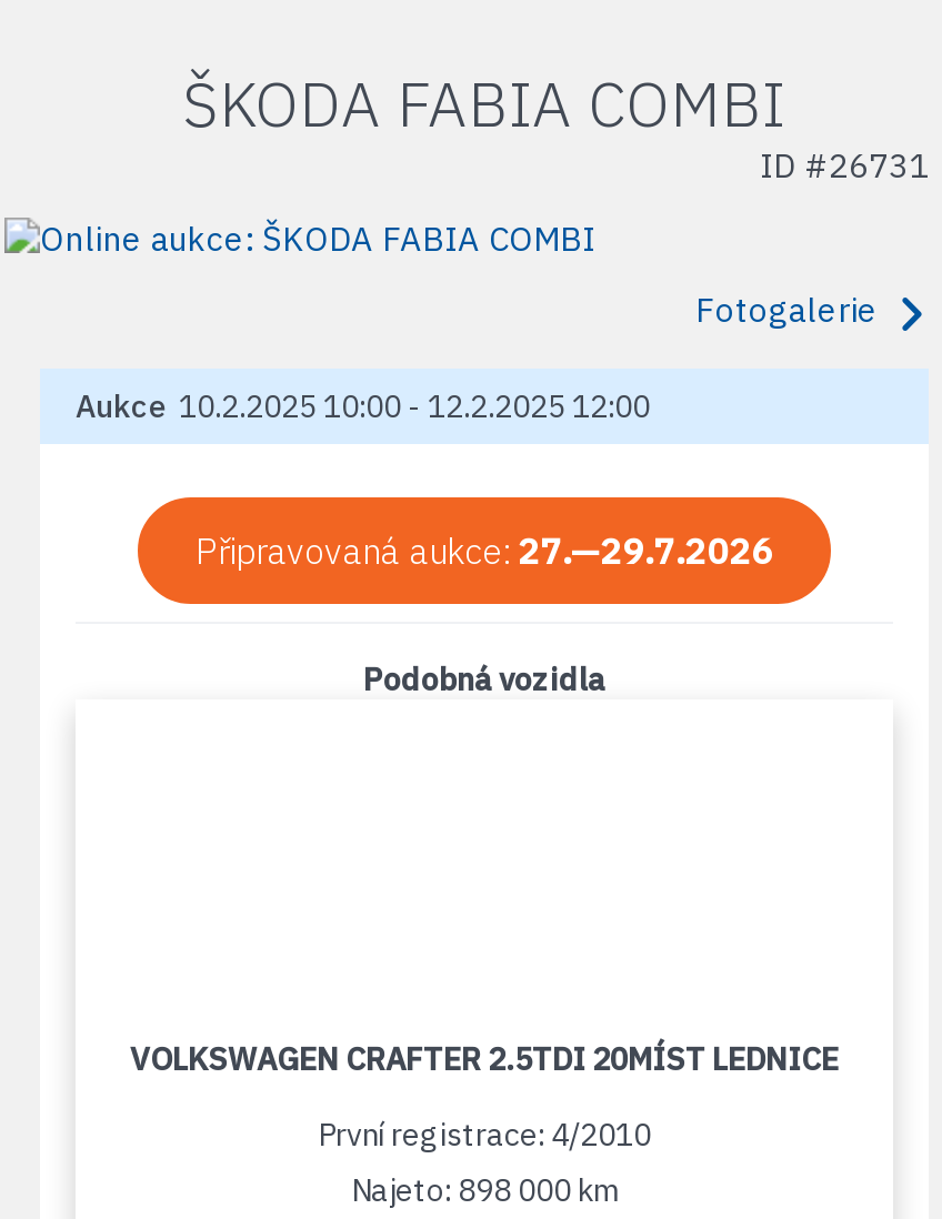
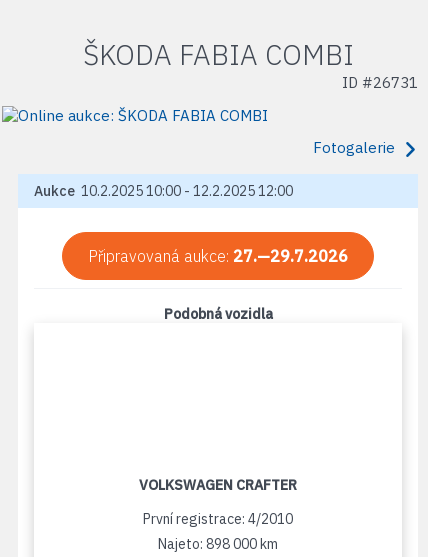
[130,1039,839,1079] VOLKSWAGEN CRAFTER 2.5TDI 20MÍST LEDNICE -> [139,476,297,494] VOLKSWAGEN CRAFTER

